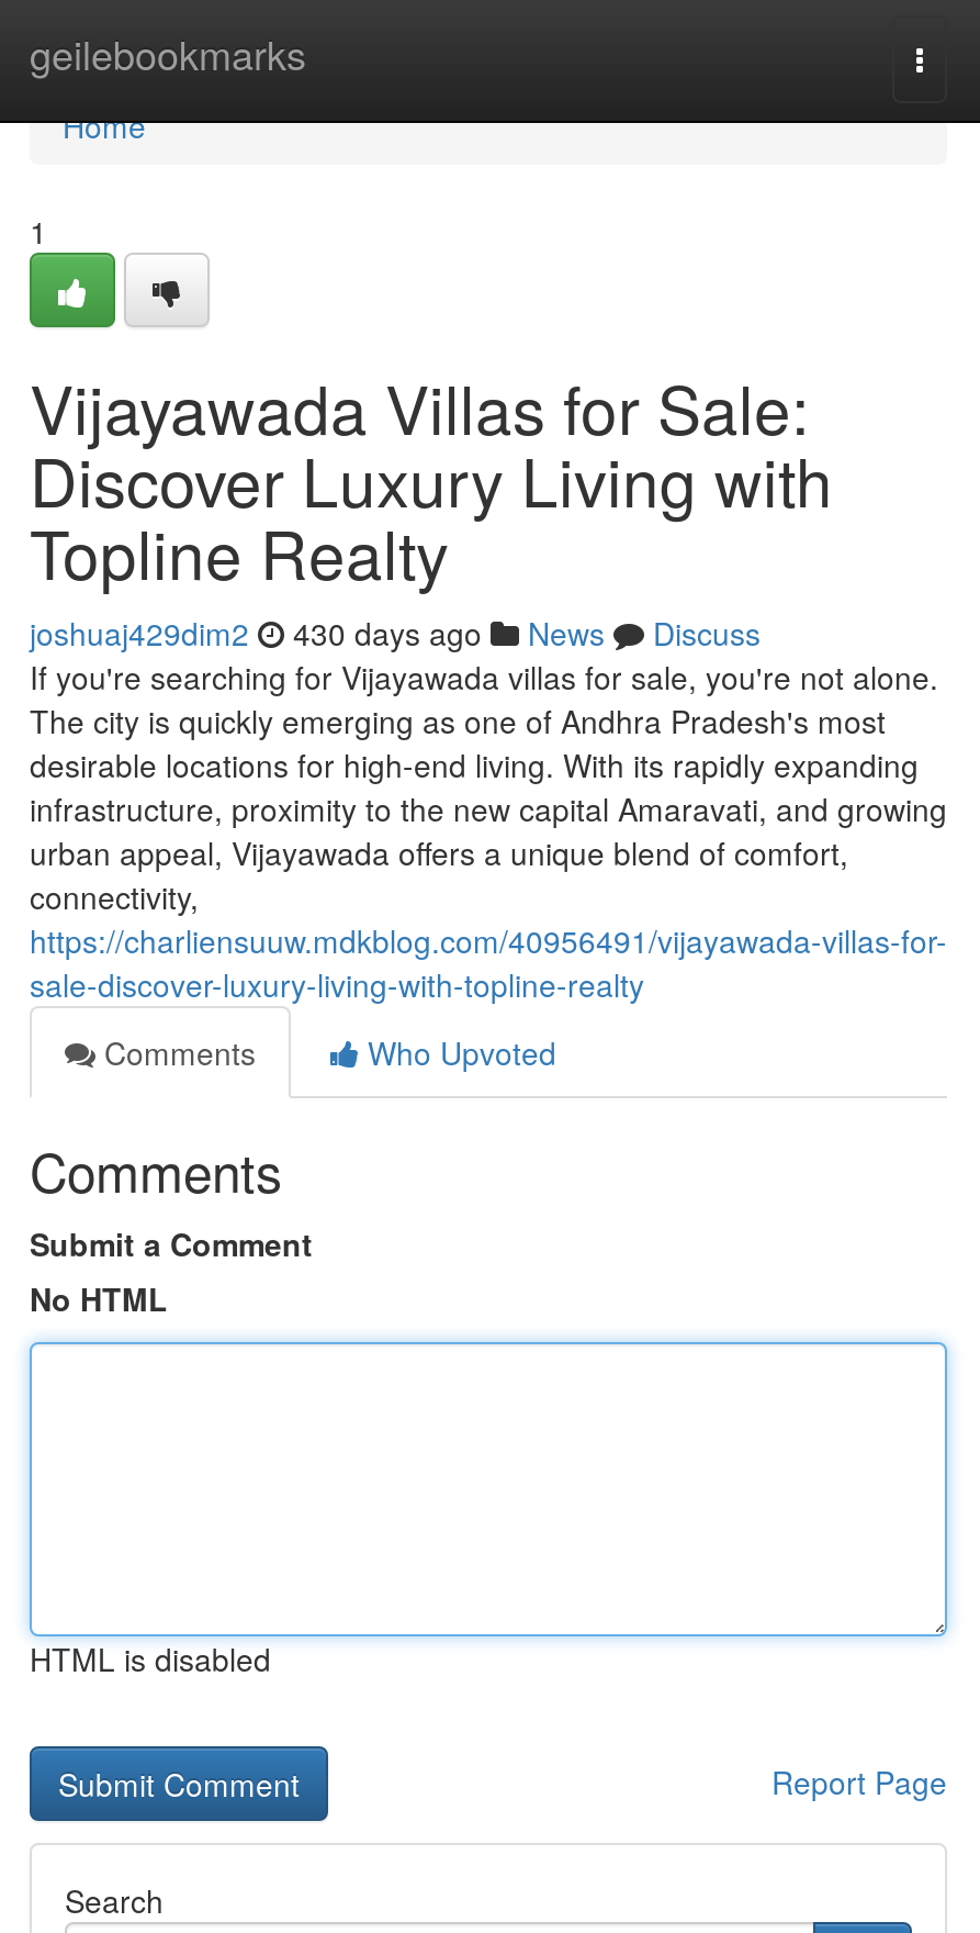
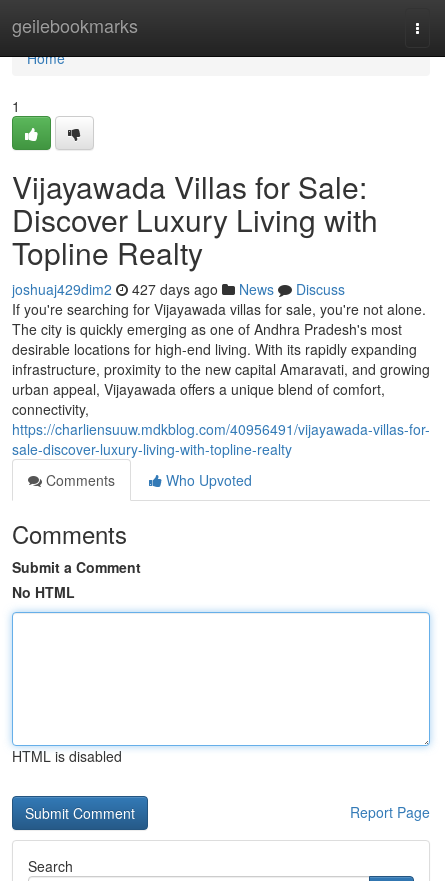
[30,611,761,655] joshuaj429dim2 430 days ago News Discuss -> [12,279,345,299] joshuaj429dim2 427 days ago News Discuss

